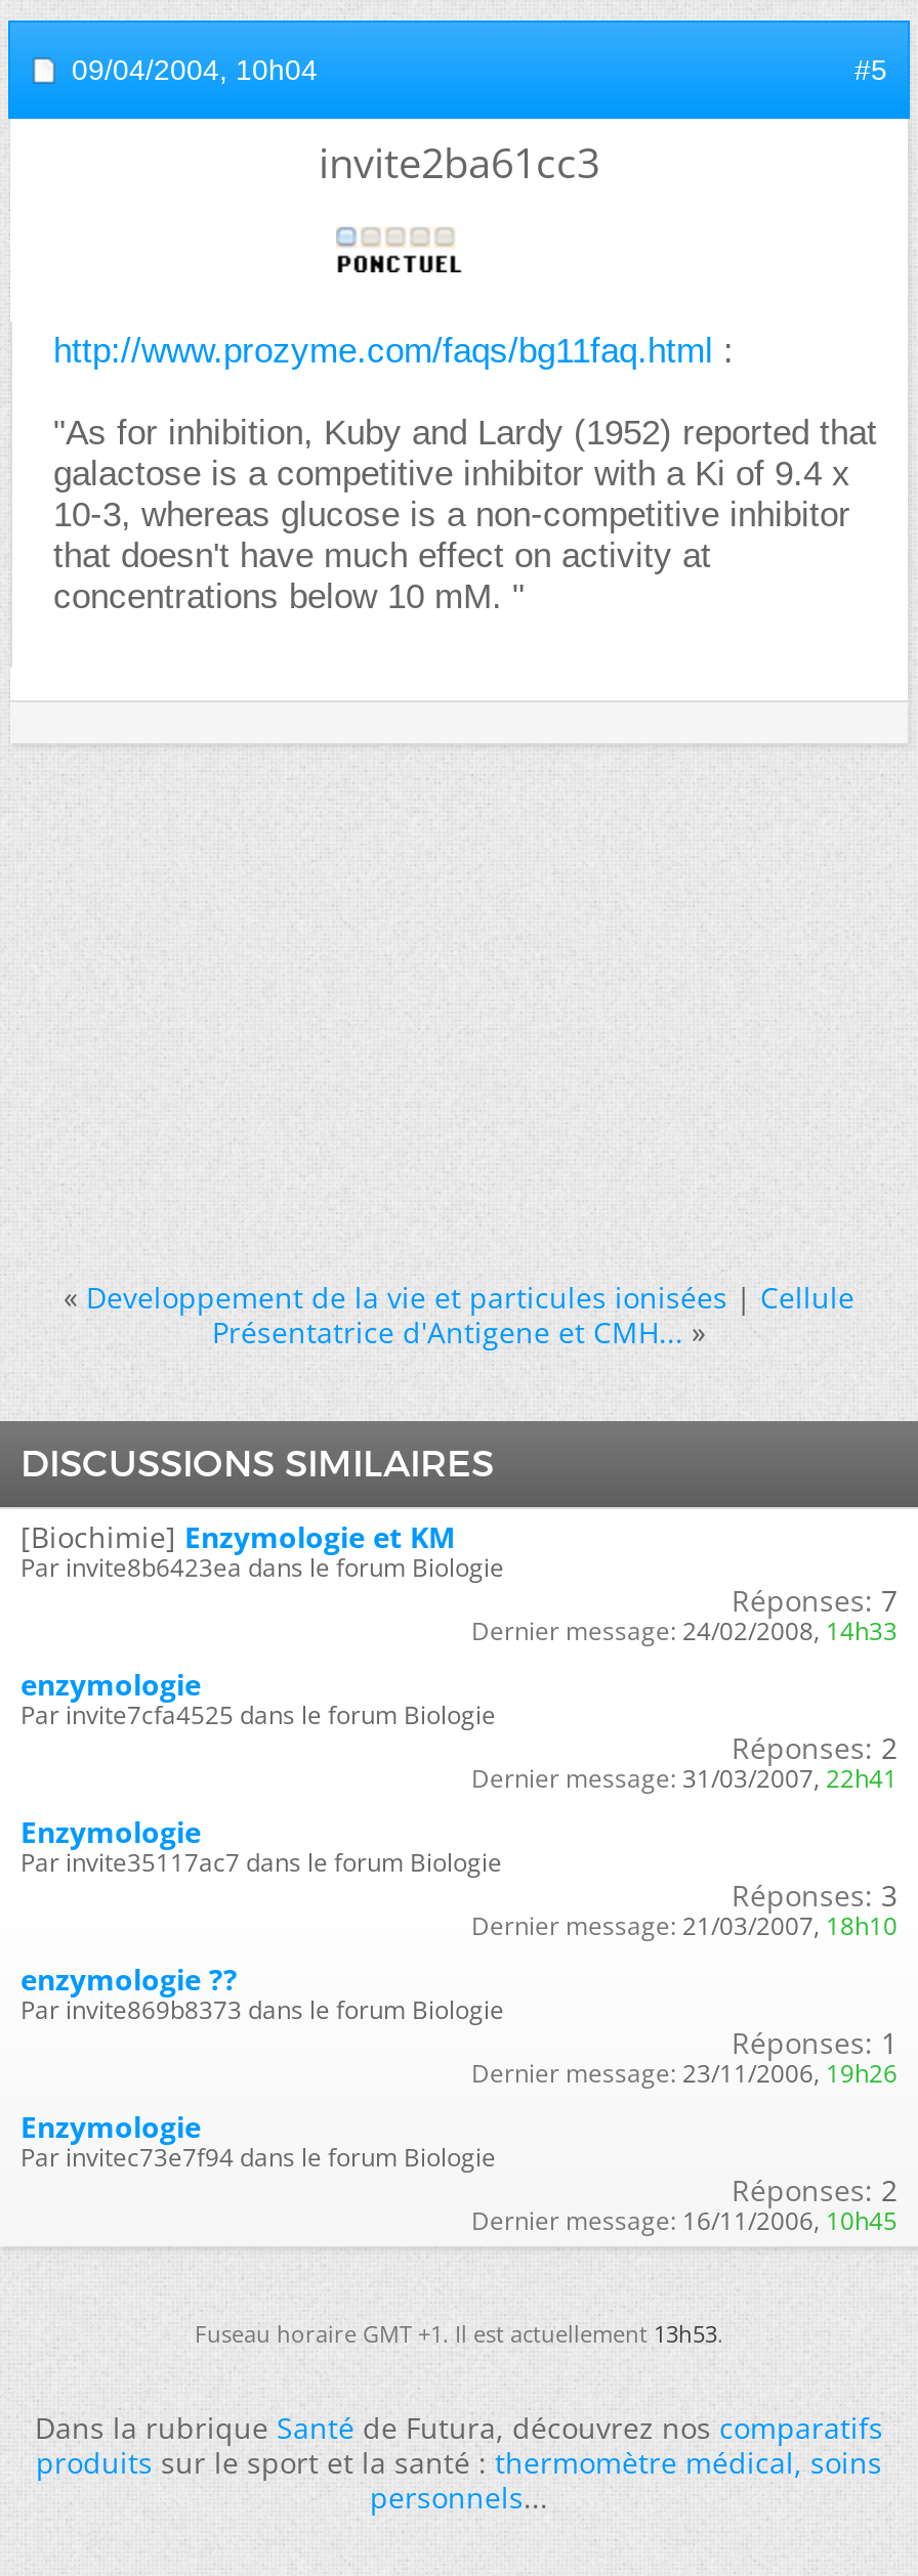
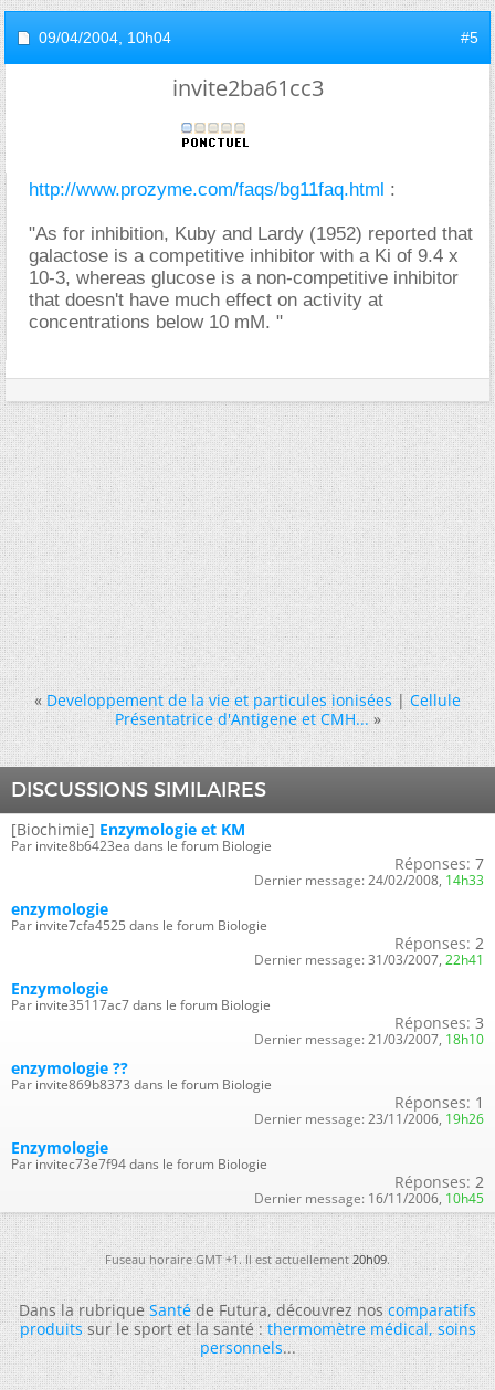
[195,2318,723,2349] Fuseau horaire GMT +1. Il est actuellement 13h53. -> [105,1251,390,1267] Fuseau horaire GMT +1. Il est actuellement 20h09.

